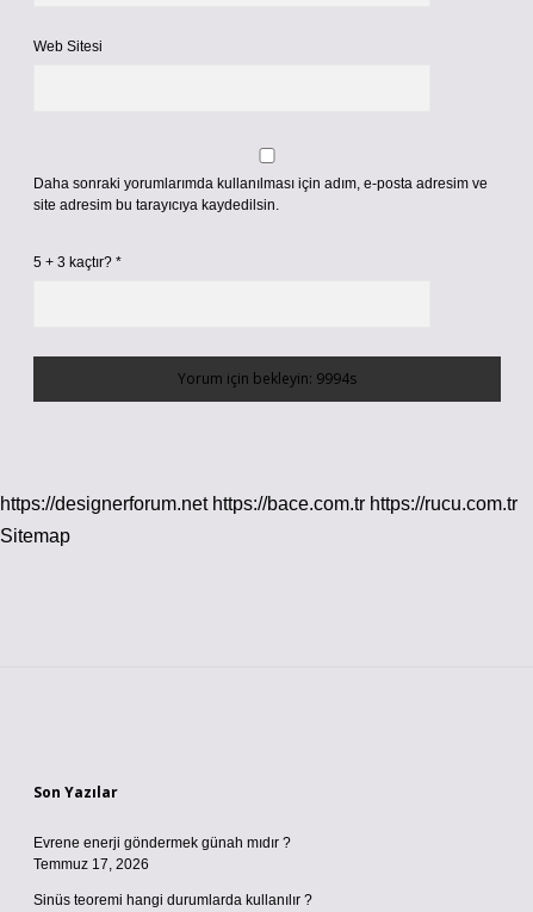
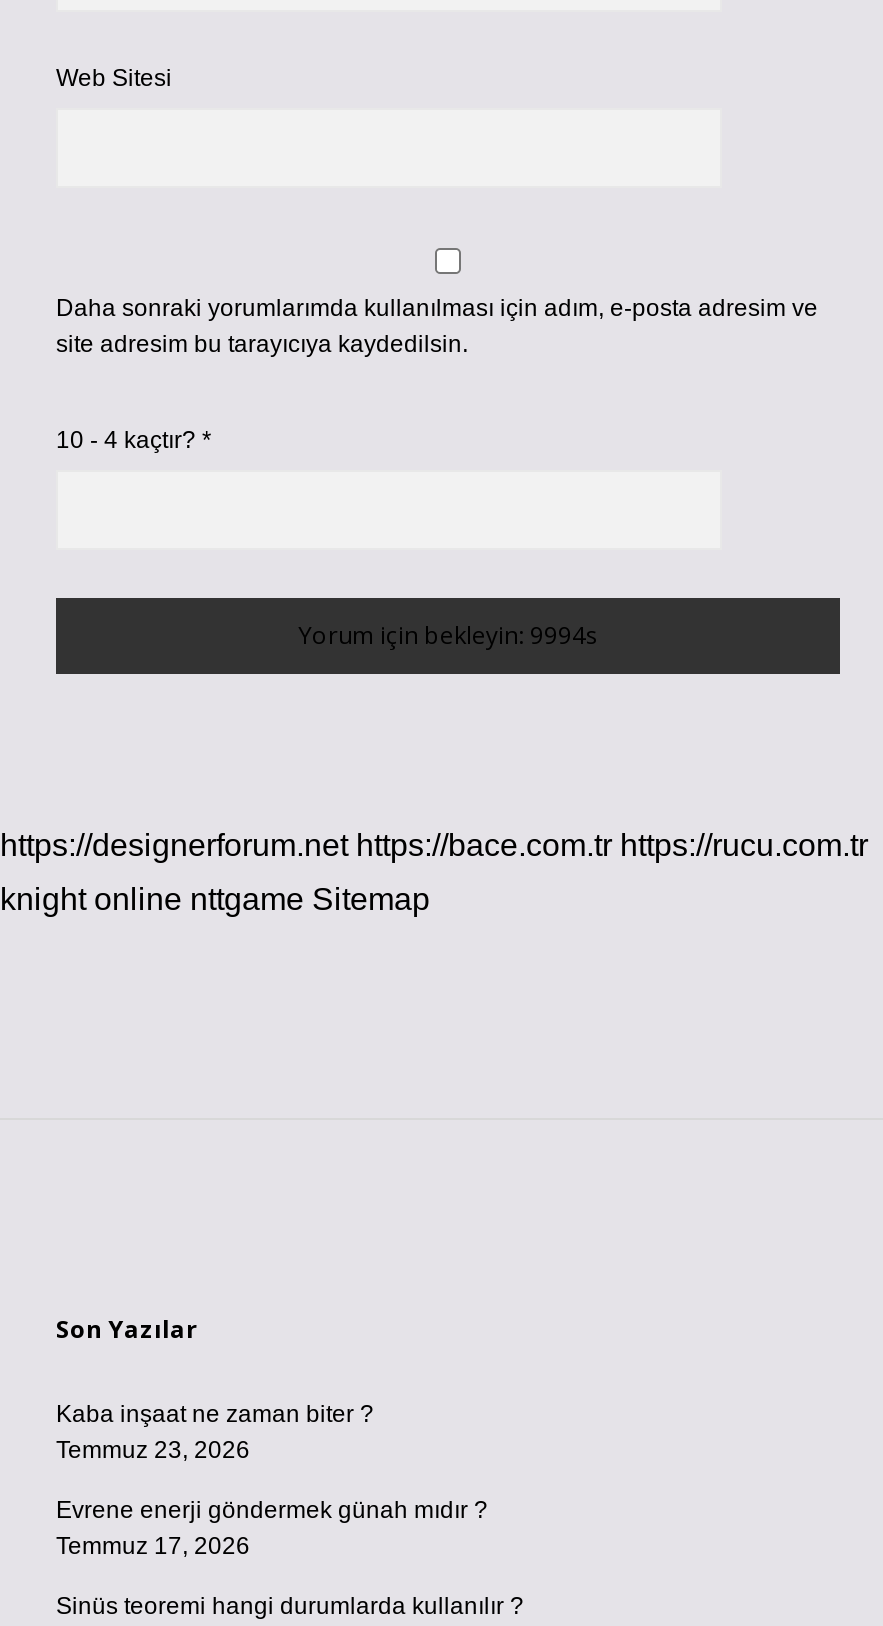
[33,254,122,271] 5 + 3 kaçtır? * -> [56,426,212,454] 10 - 4 kaçtır? *
[0,526,70,546] Sitemap -> [0,882,430,916] knight online nttgame Sitemap
none -> [56,1400,374,1464] Kaba inşaat ne zaman biter ? | Temmuz 23, 2026

